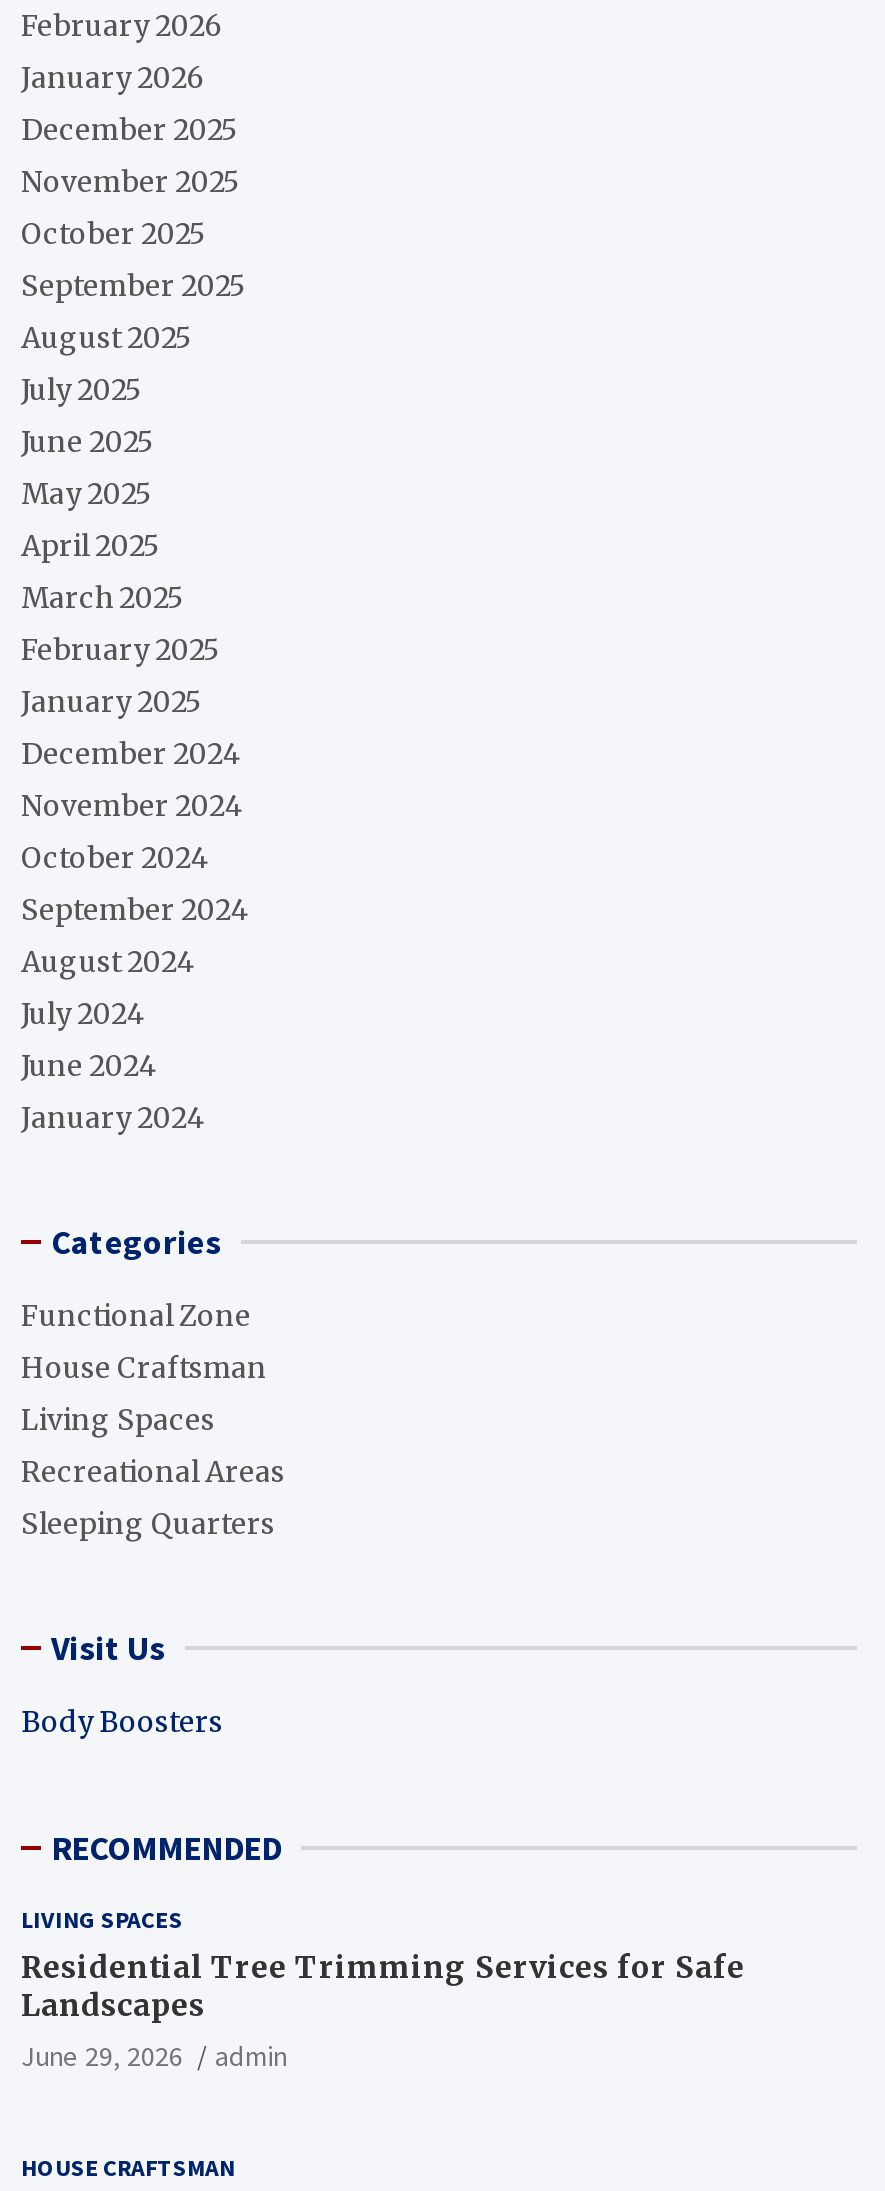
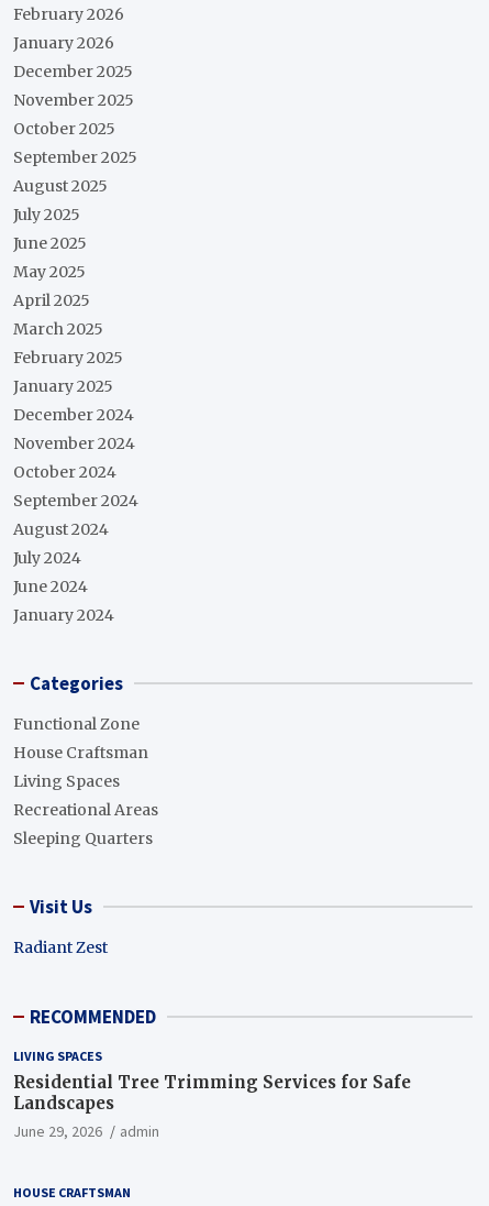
[21,1704,223,1740] Body Boosters -> [13,937,108,957] Radiant Zest

